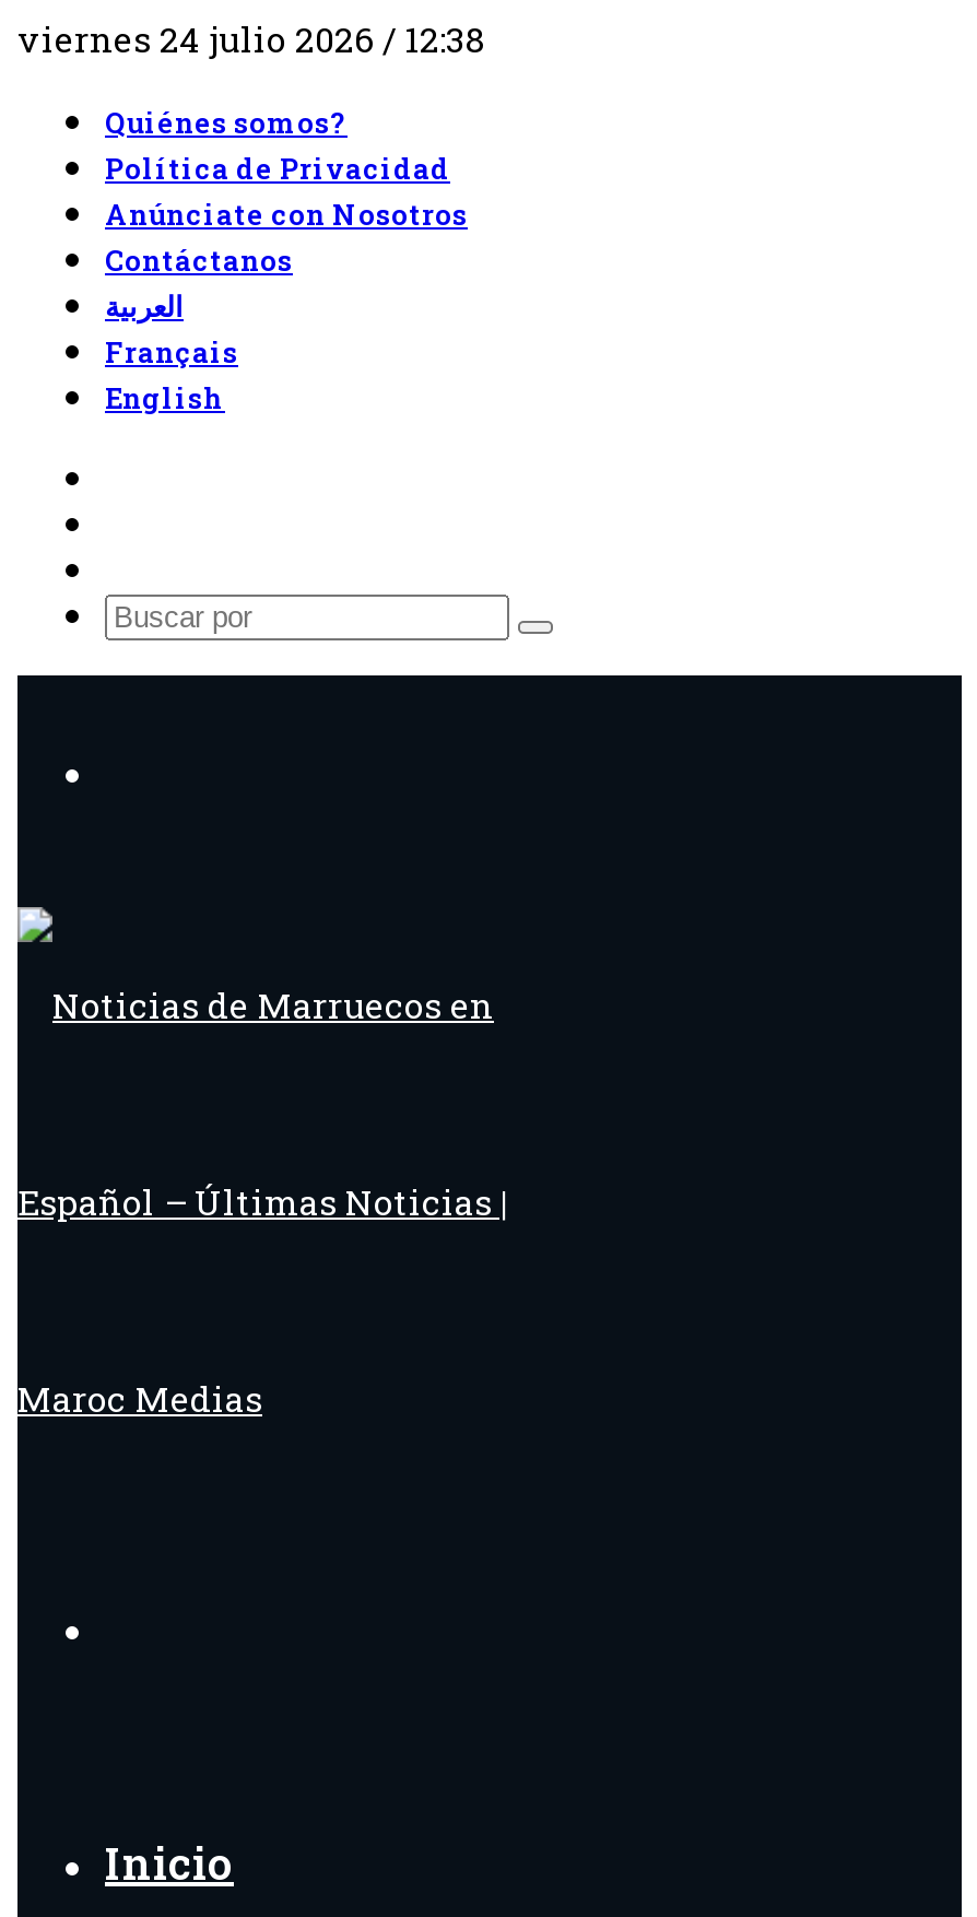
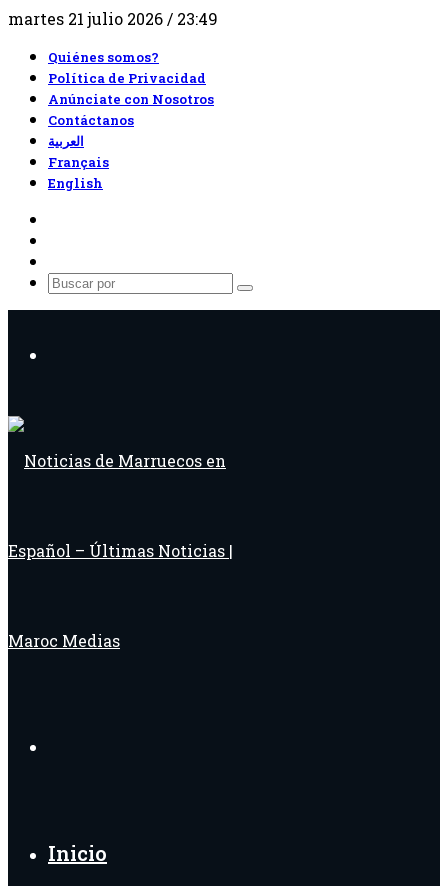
[17,15,485,61] viernes 24 julio 2026 / 12:38 -> [8,8,218,29] martes 21 julio 2026 / 23:49

